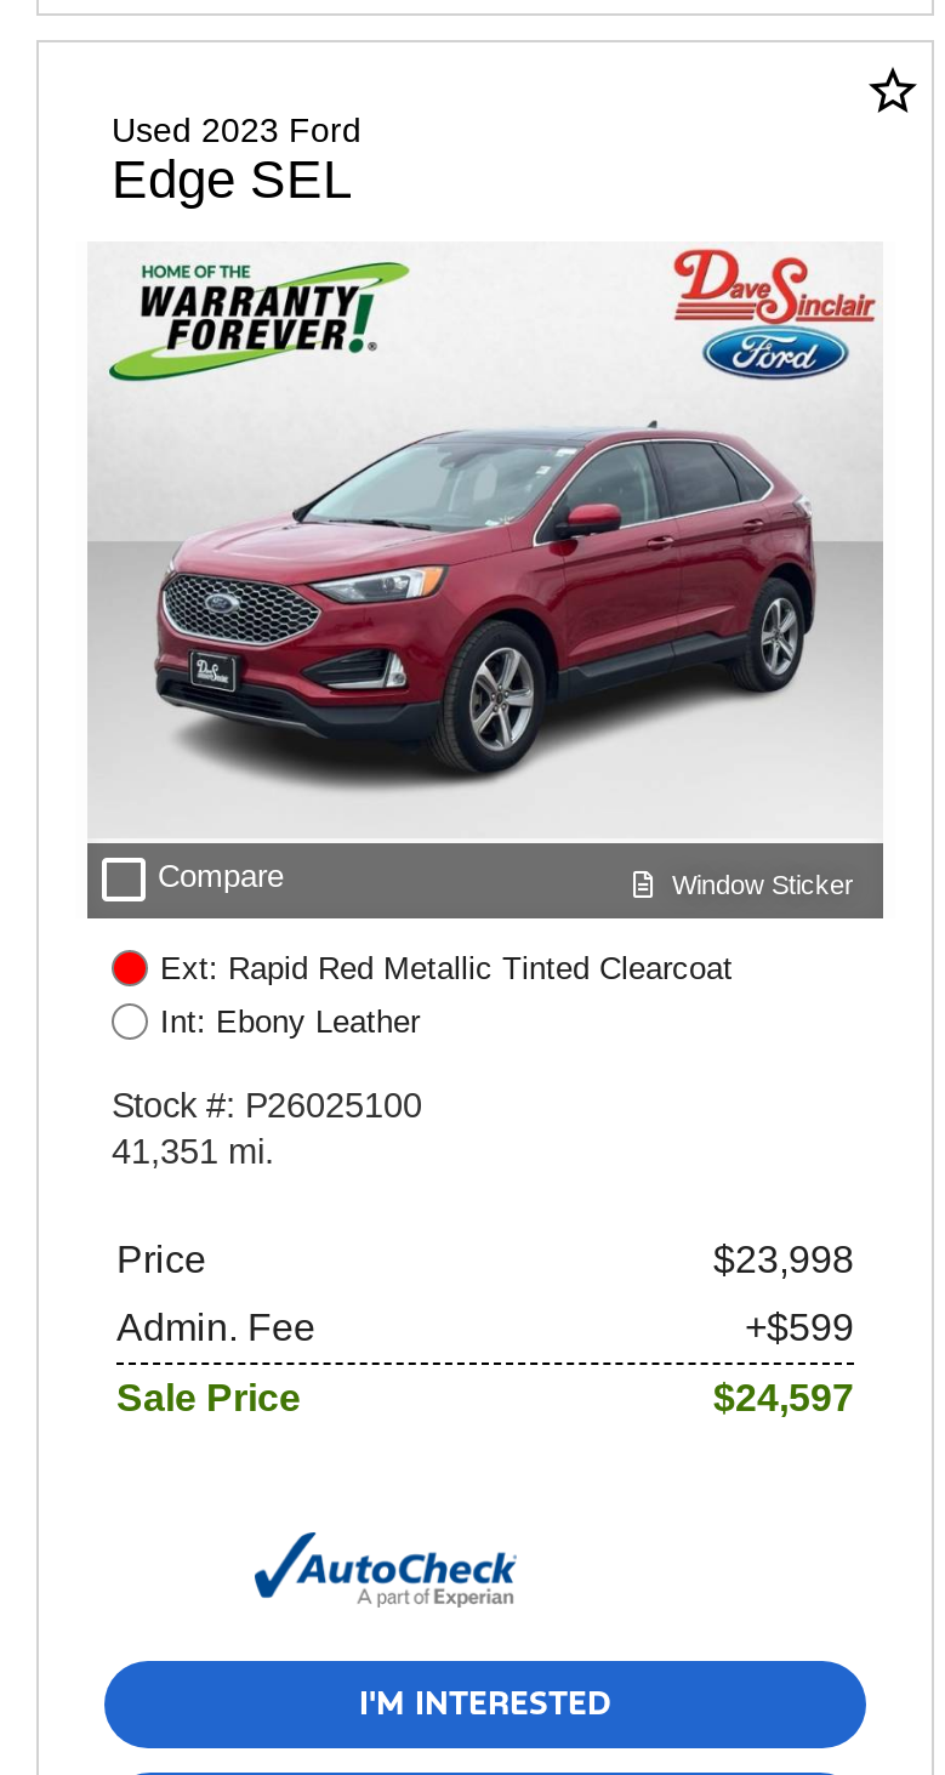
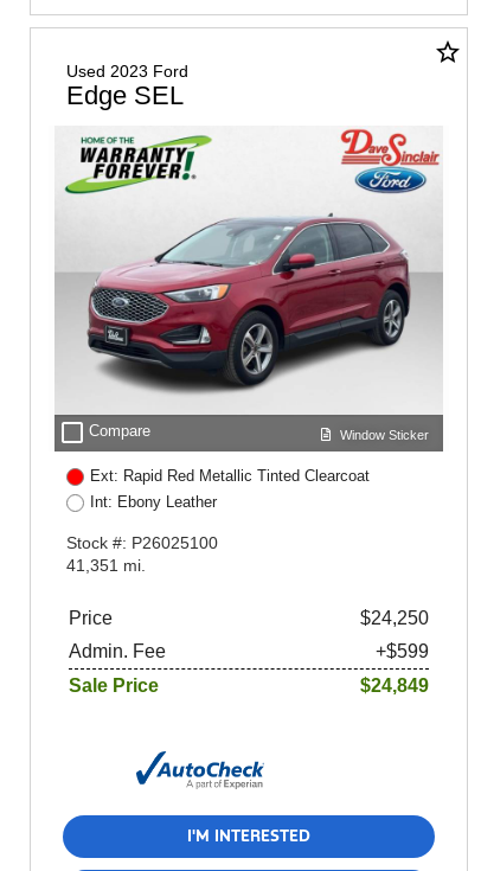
[713,1238,854,1280] $23,998 -> [360,609,429,629] $24,250
[713,1377,854,1418] $24,597 -> [360,676,429,696] $24,849

